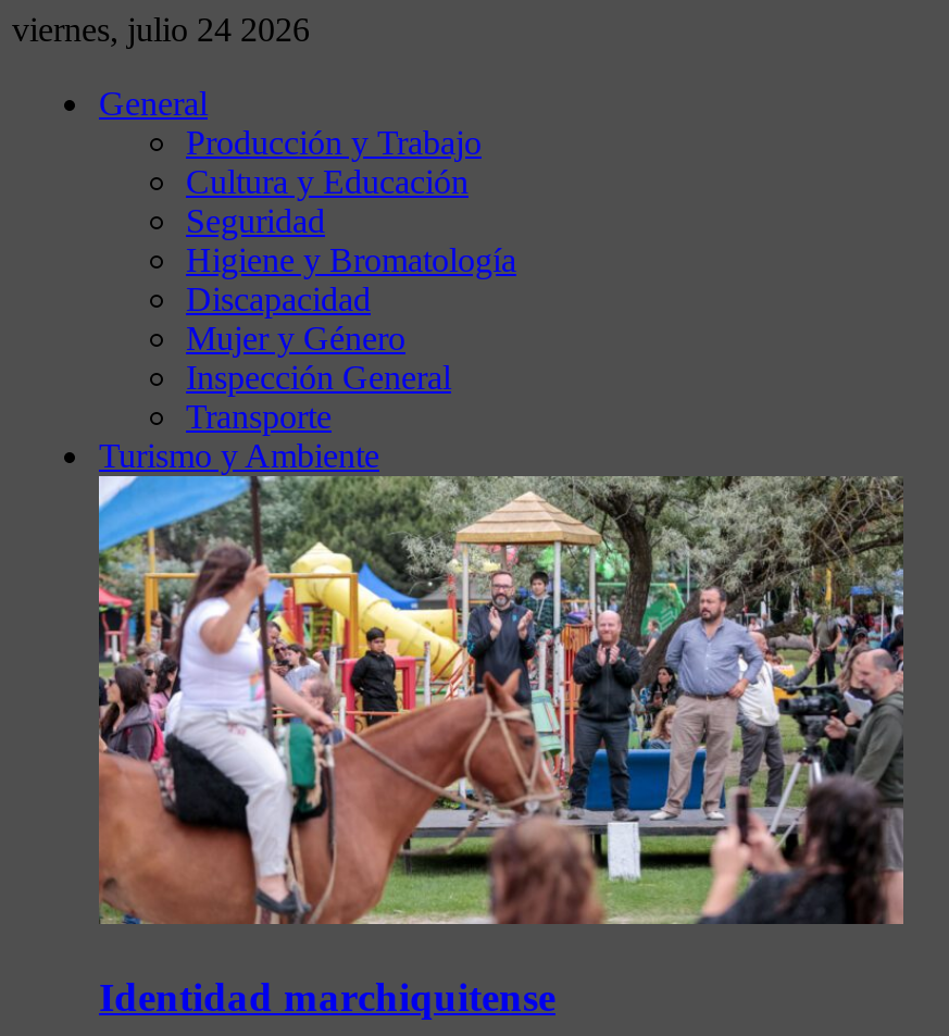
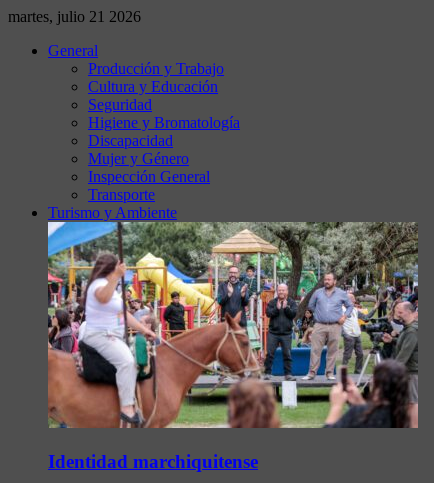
[12,11,310,48] viernes, julio 24 2026 -> [8,8,141,25] martes, julio 21 2026

